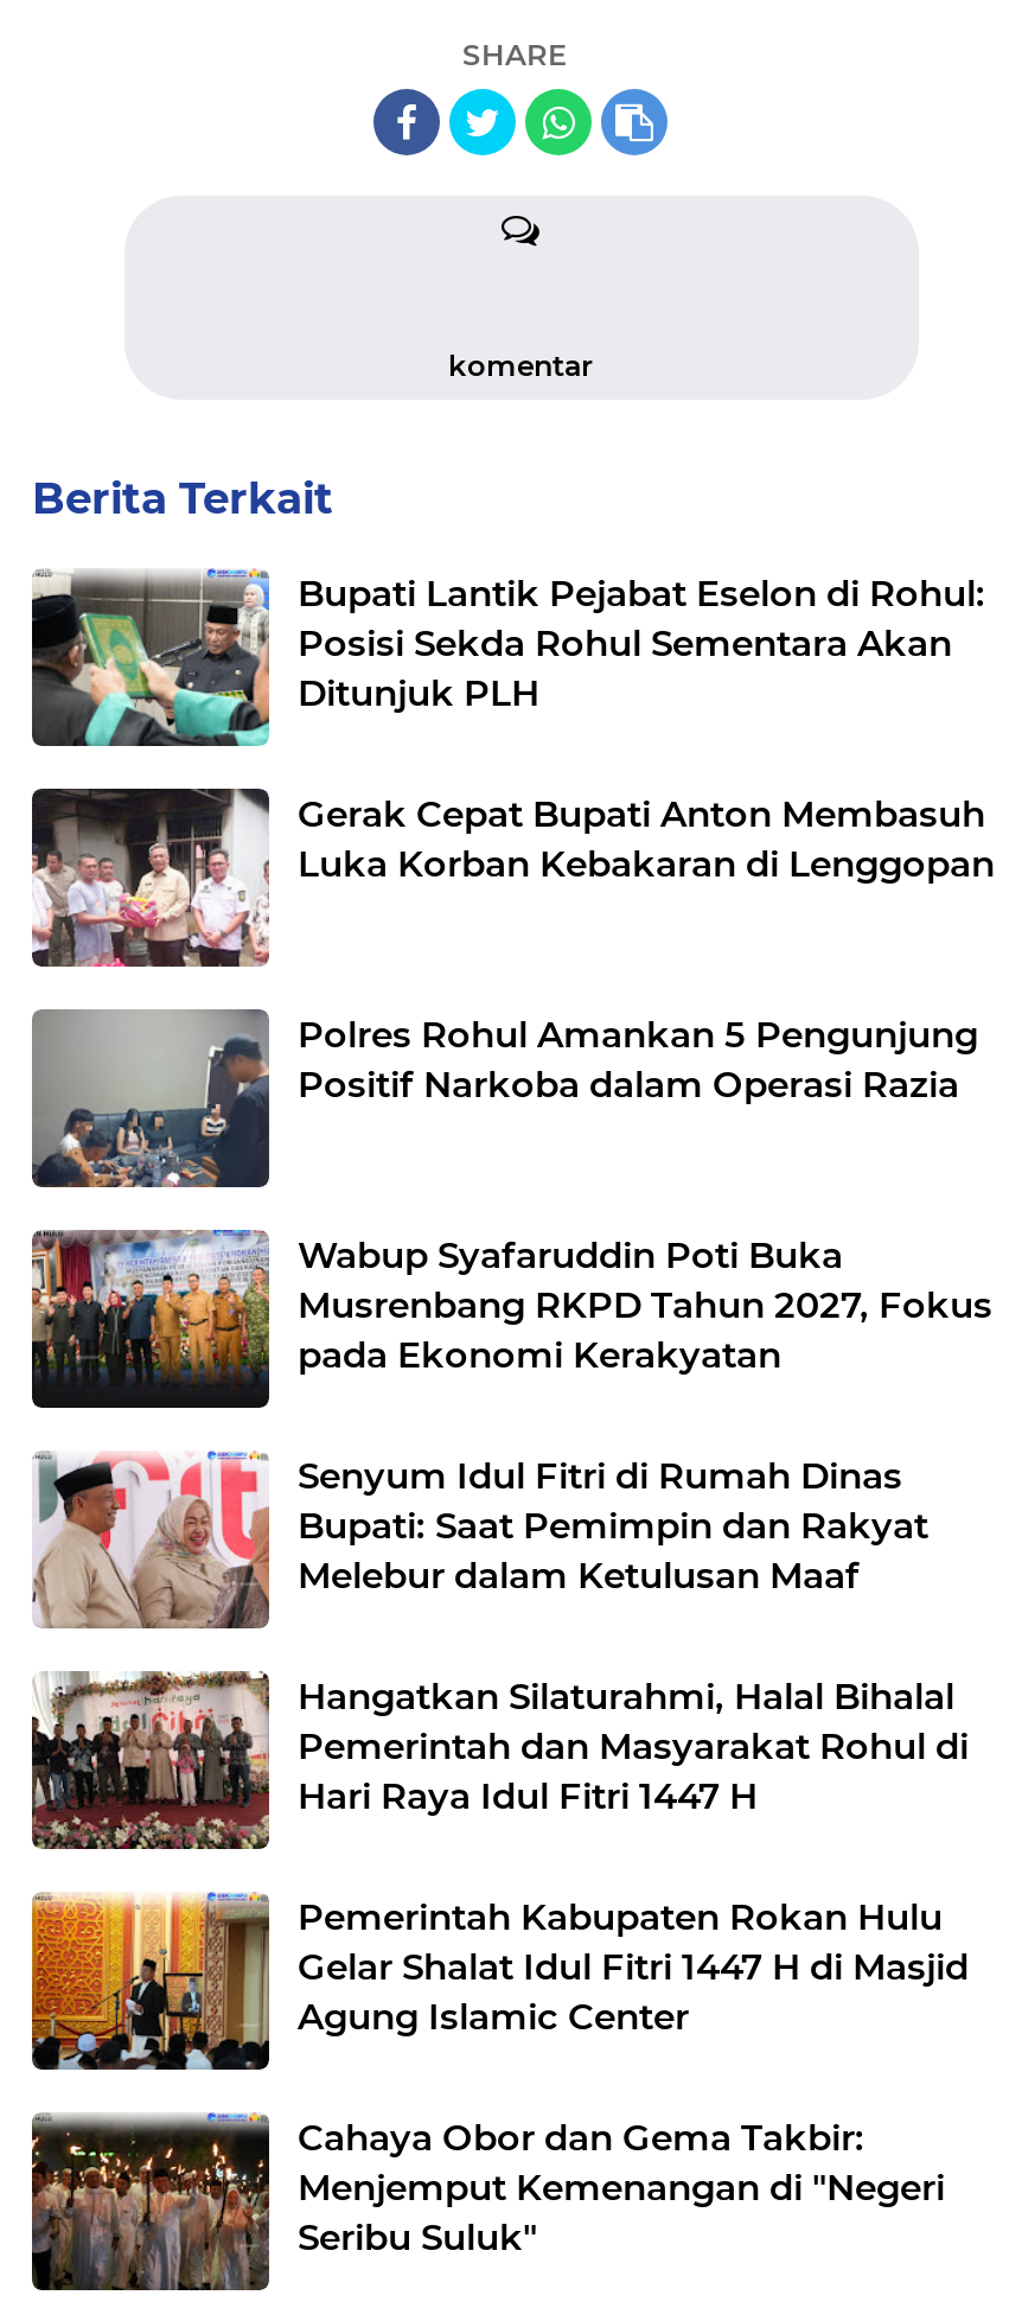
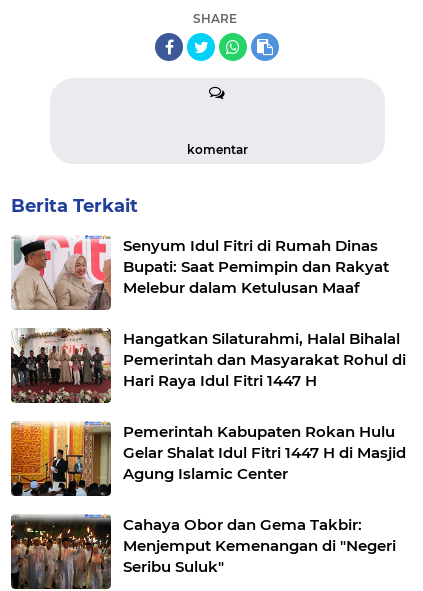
[30,570,995,887] [image] | Bupati Lantik Pejabat Eselon di Rohul: | Posisi Sekda Rohul Sementara Akan | Ditunjuk PLH | Gerak Cepat Bupati Anton Membasuh | Luka Korban Kebakaran di Lenggopan -> none
[30,786,978,1108] [image] | Polres Rohul Amankan 5 Pengunjung | Positif Narkoba dalam Operasi Razia -> none
[30,1007,992,1378] [image] | Wabup Syafaruddin Poti Buka | Musrenbang RKPD Tahun 2027, Fokus | pada Ekonomi Kerakyatan -> none
[30,1230,267,1408] [image] -> none

